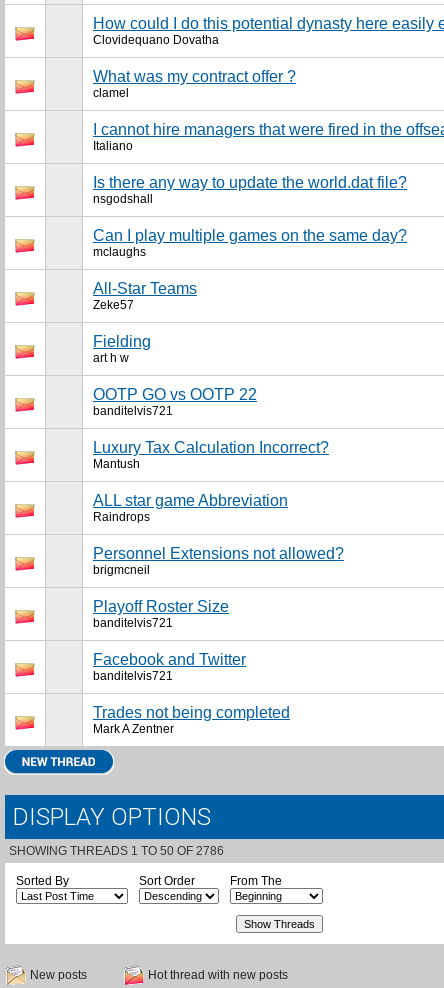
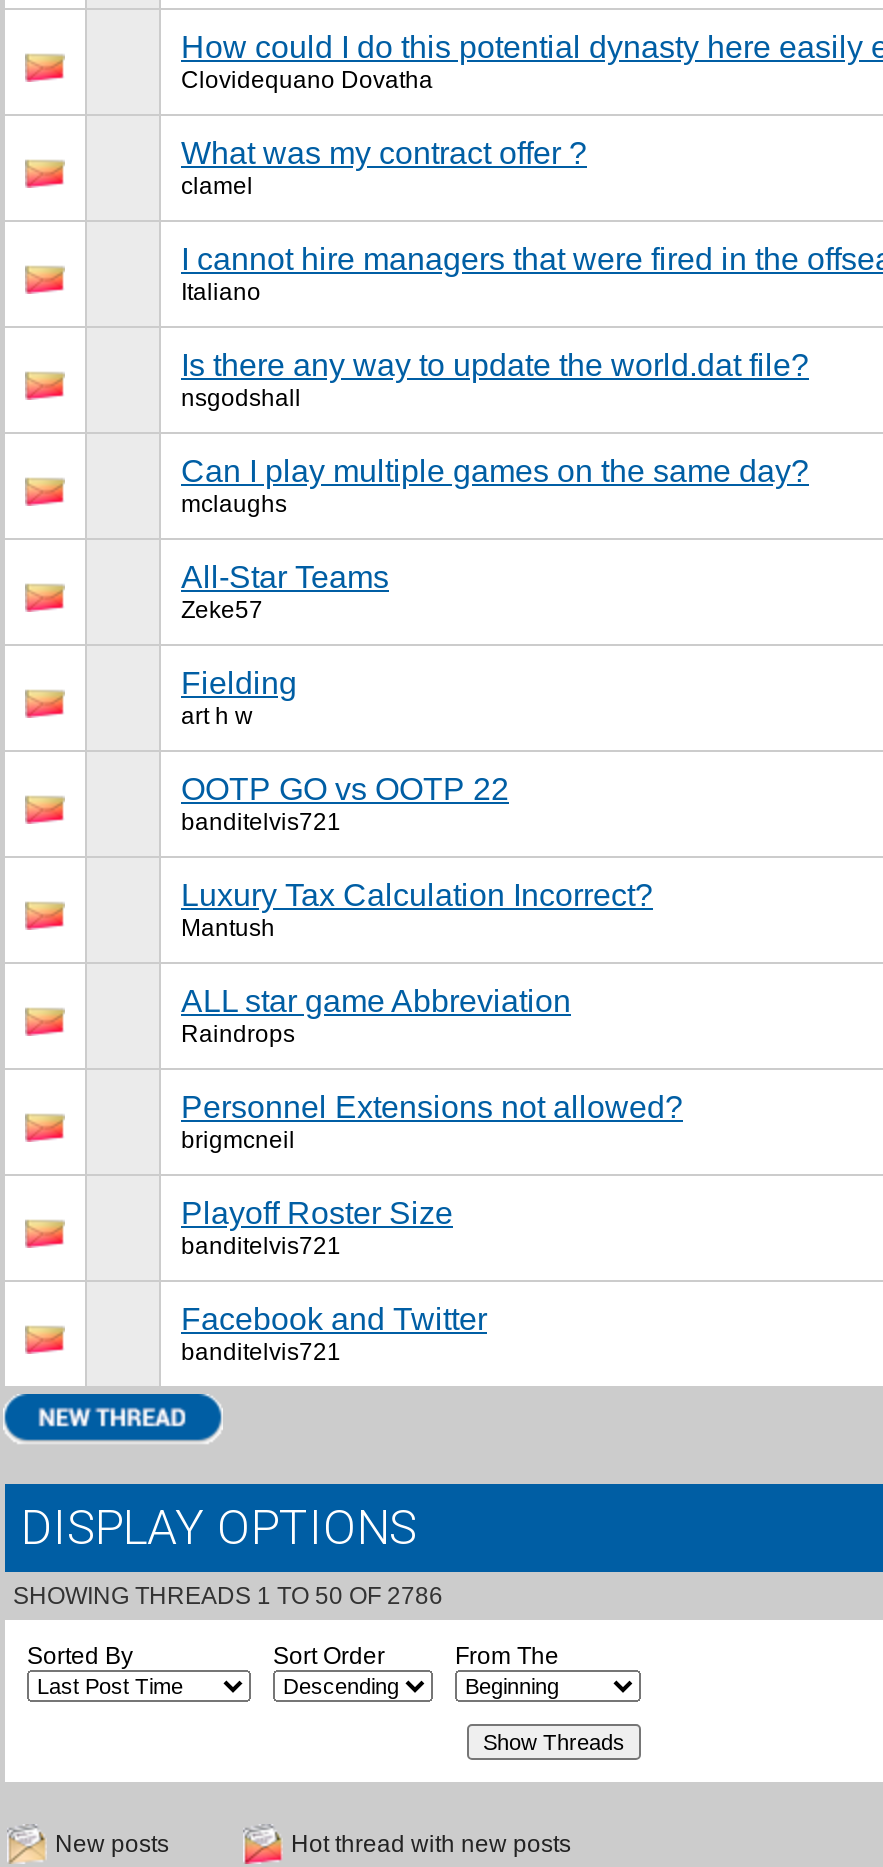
[93,704,290,736] Trades not being completed | Mark A Zentner -> none

